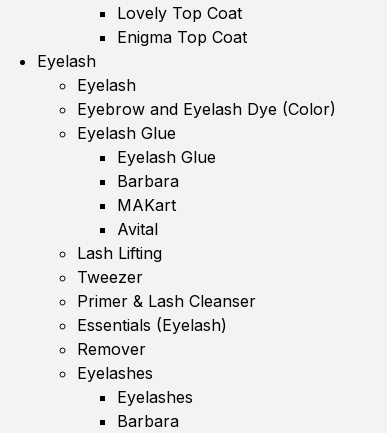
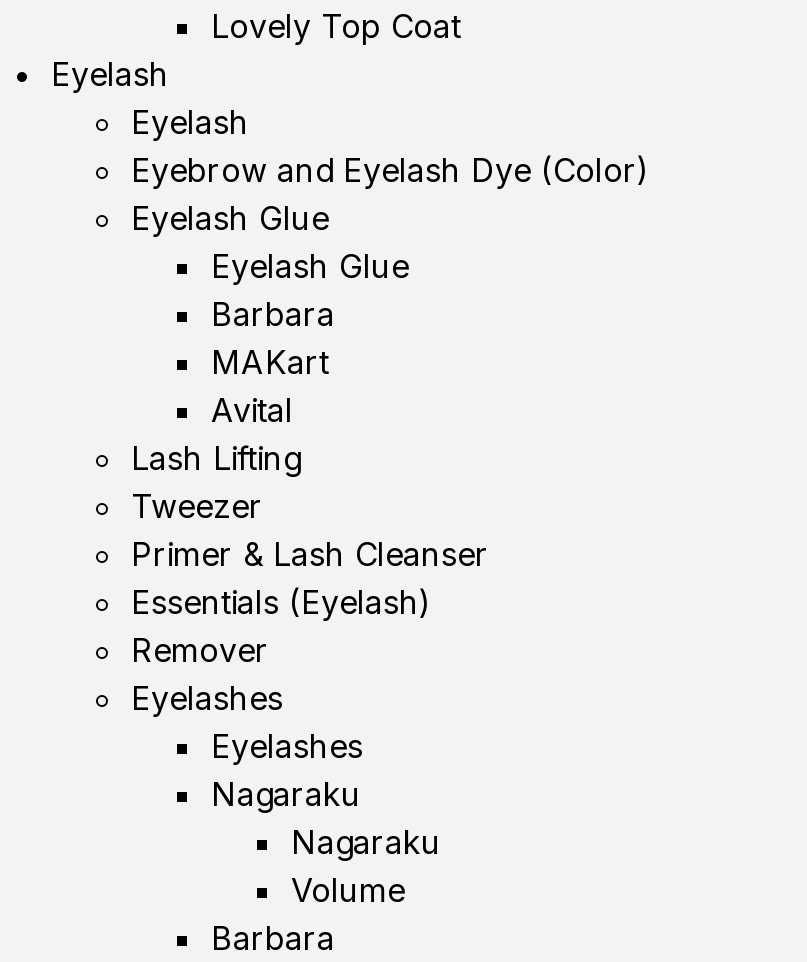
[117,27,247,47] Enigma Top Coat -> none
moved [37,51,336,407] -> [51,54,649,766]: Eyelash | Eyelash | Eyebrow and Eyelash Dye (Color) | ... | Eyelashes | Eyelashes
none -> [211,774,441,910] Nagaraku | Nagaraku | Volume

